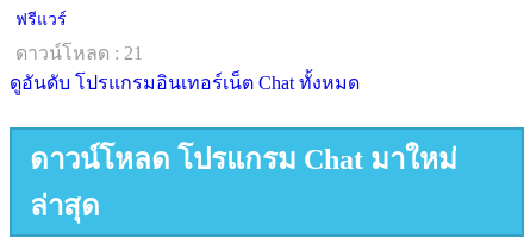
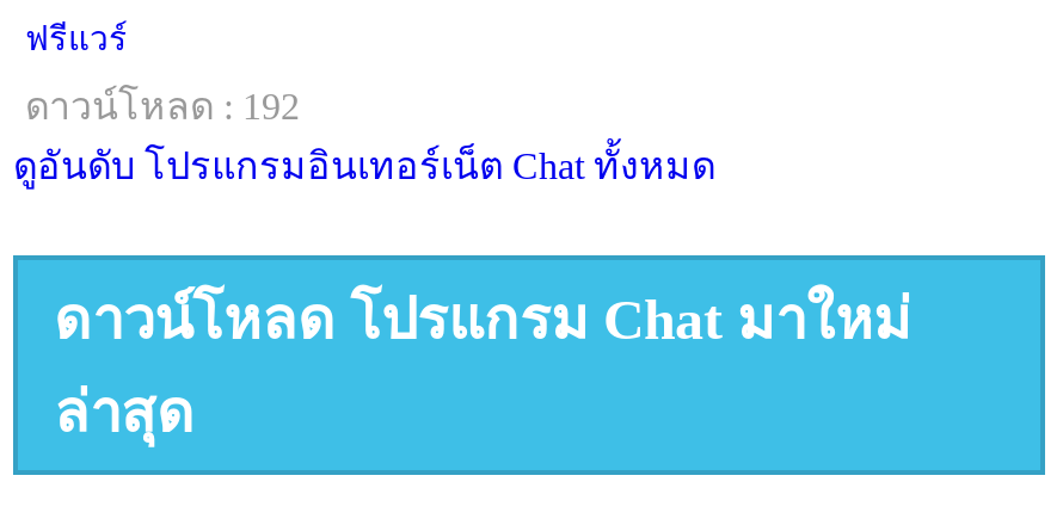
[15,43,143,63] ดาวน์โหลด : 21 -> [25,86,300,126] ดาวน์โหลด : 192

